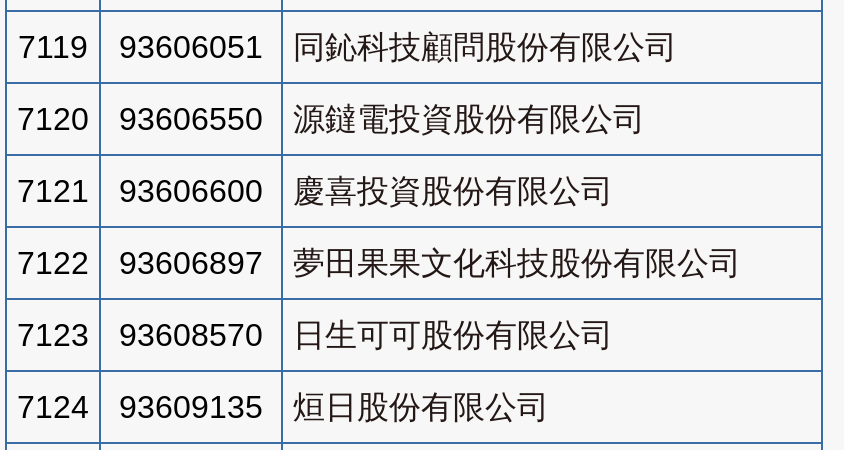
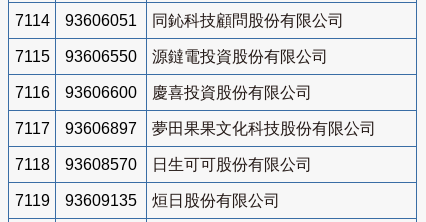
[18,30,677,64] 7119 93606051 同鈊科技顧問股份有限公司 -> [14,12,344,29] 7114 93606051 同鈊科技顧問股份有限公司
[17,102,645,136] 7120 93606550 源鐽電投資股份有限公司 -> [14,48,328,65] 7115 93606550 源鐽電投資股份有限公司
[17,174,613,208] 7121 93606600 慶喜投資股份有限公司 -> [14,84,312,101] 7116 93606600 慶喜投資股份有限公司
[17,246,741,280] 7122 93606897 夢田果果文化科技股份有限公司 -> [14,120,376,137] 7117 93606897 夢田果果文化科技股份有限公司
[17,318,613,352] 7123 93608570 日生可可股份有限公司 -> [14,156,312,173] 7118 93608570 日生可可股份有限公司
[17,390,549,424] 7124 93609135 烜日股份有限公司 -> [14,192,280,209] 7119 93609135 烜日股份有限公司

